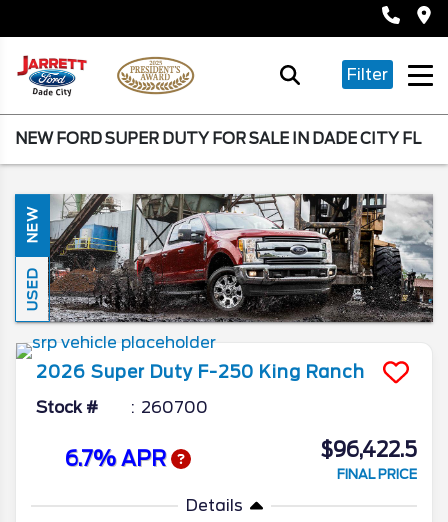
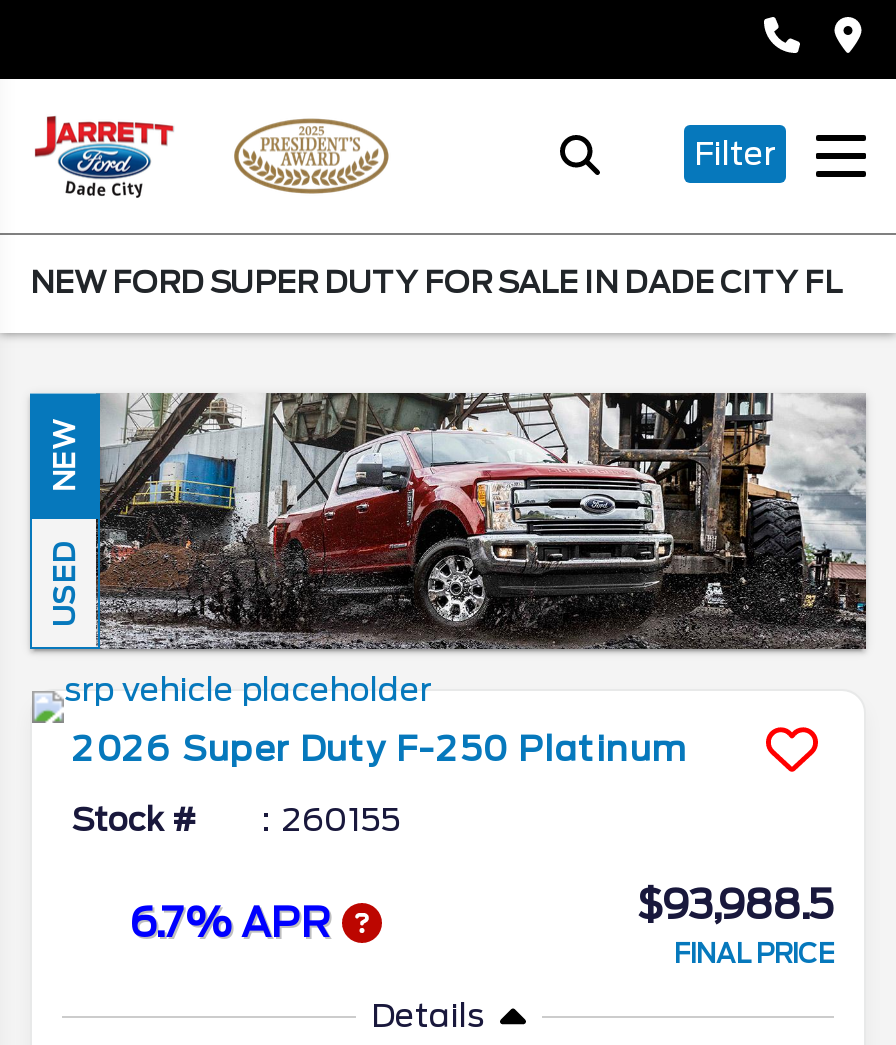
[36,362,365,382] 2026 Super Duty F-250 King Ranch -> [72,729,686,769] 2026 Super Duty F-250 Platinum
[141,398,208,417] 260700 -> [282,801,400,839] 260155
[320,438,417,462] $96,422.5 -> [636,881,834,929] $93,988.5

